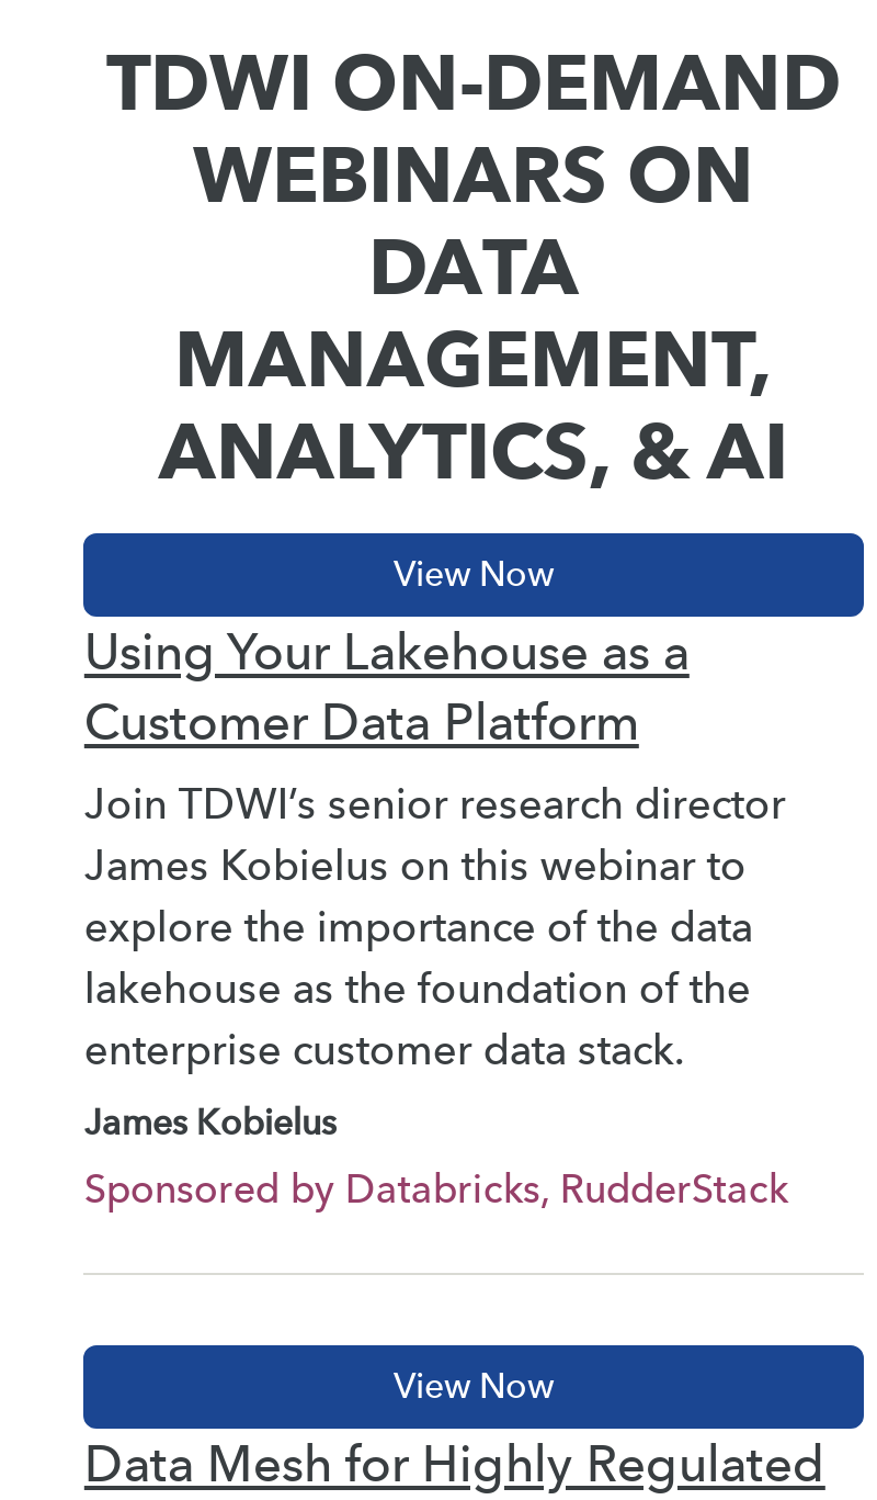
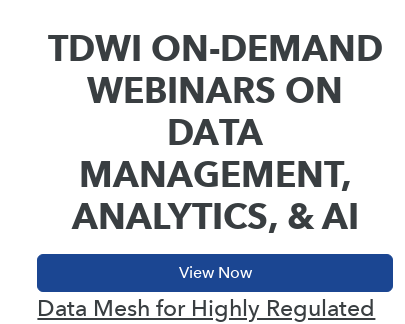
[84,620,788,1214] Using Your Lakehouse as a | Customer Data Platform | Join TDWI’s senior research director | James Kobielus on this webinar to | explore the importance of the data | lakehouse as the foundation of the | enterprise customer data stack. | James Kobielus | Sponsored by Databricks, RudderStack -> none

